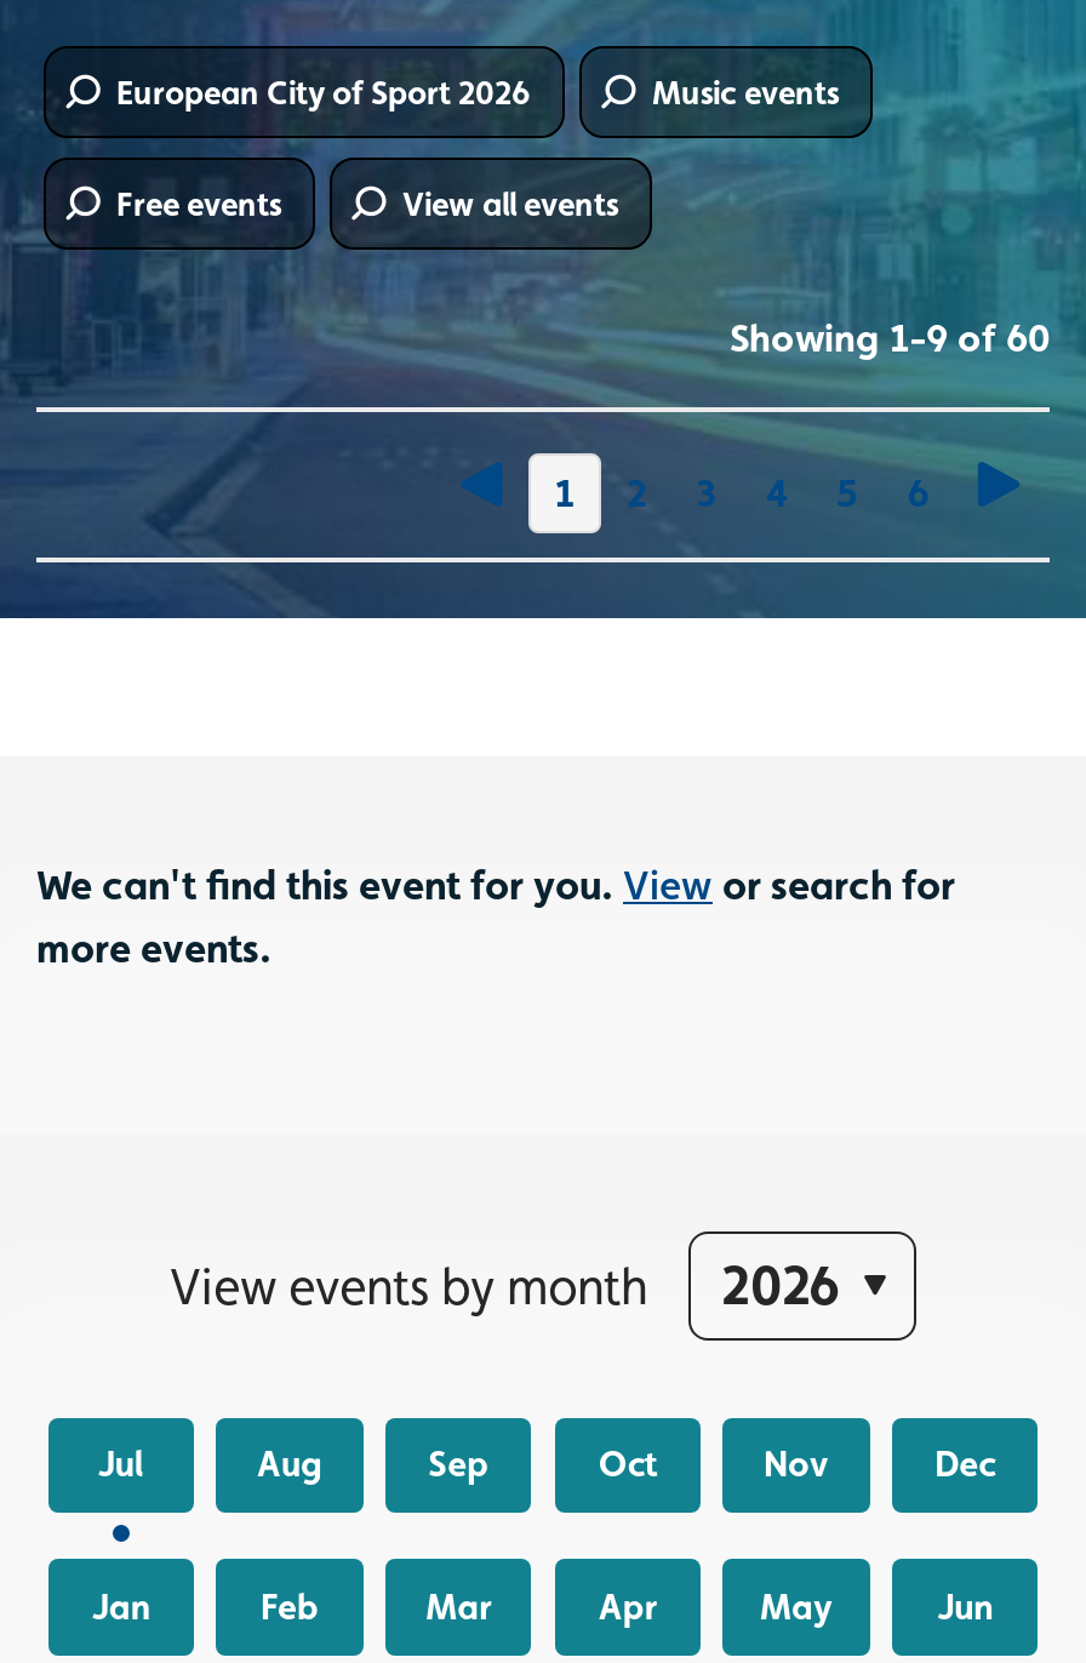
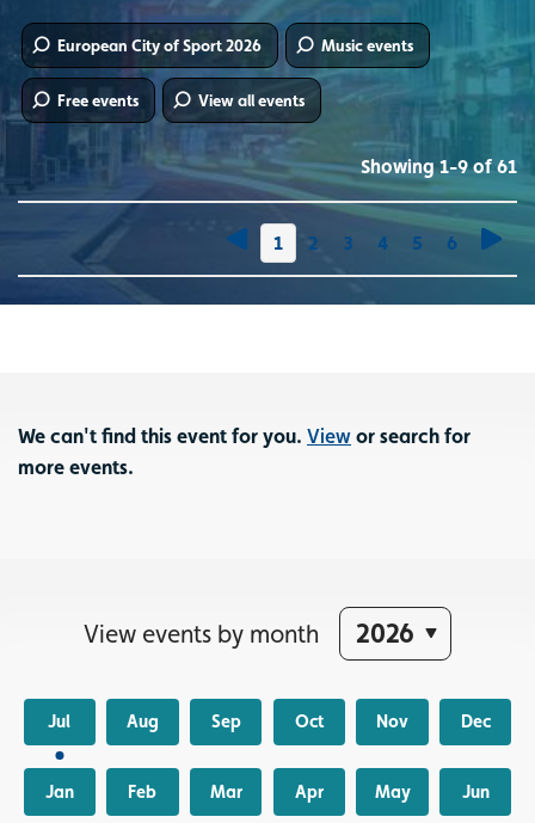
[730,314,1050,360] Showing 1-9 of 60 -> [361,155,517,177] Showing 1-9 of 61

